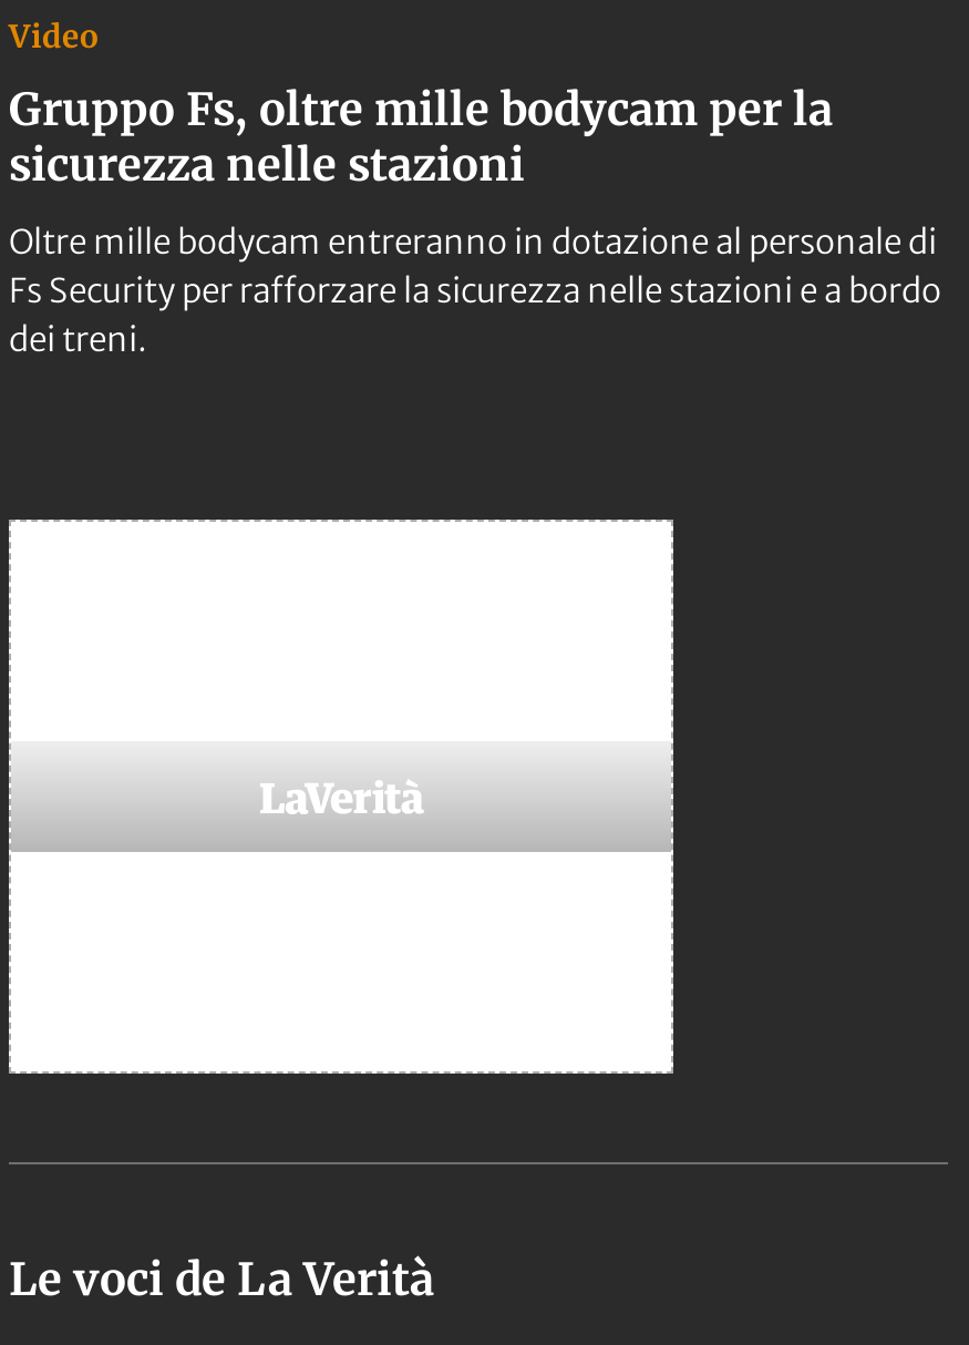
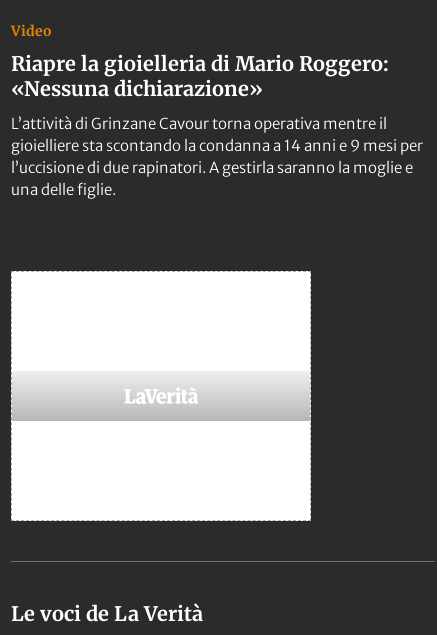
[9,81,833,192] Gruppo Fs, oltre mille bodycam per la | sicurezza nelle stazioni -> [11,51,389,101] Riapre la gioielleria di Mario Roggero: | «Nessuna dichiarazione»
[9,221,941,360] Oltre mille bodycam entreranno in dotazione al personale di | Fs Security per rafforzare la sicurezza nelle stazioni e a bordo | dei treni. -> [11,114,423,199] L’attività di Grinzane Cavour torna operativa mentre il | gioielliere sta scontando la condanna a 14 anni e 9 mesi per | l’uccisione di due rapinatori. A gestirla saranno la moglie e | una delle figlie.

